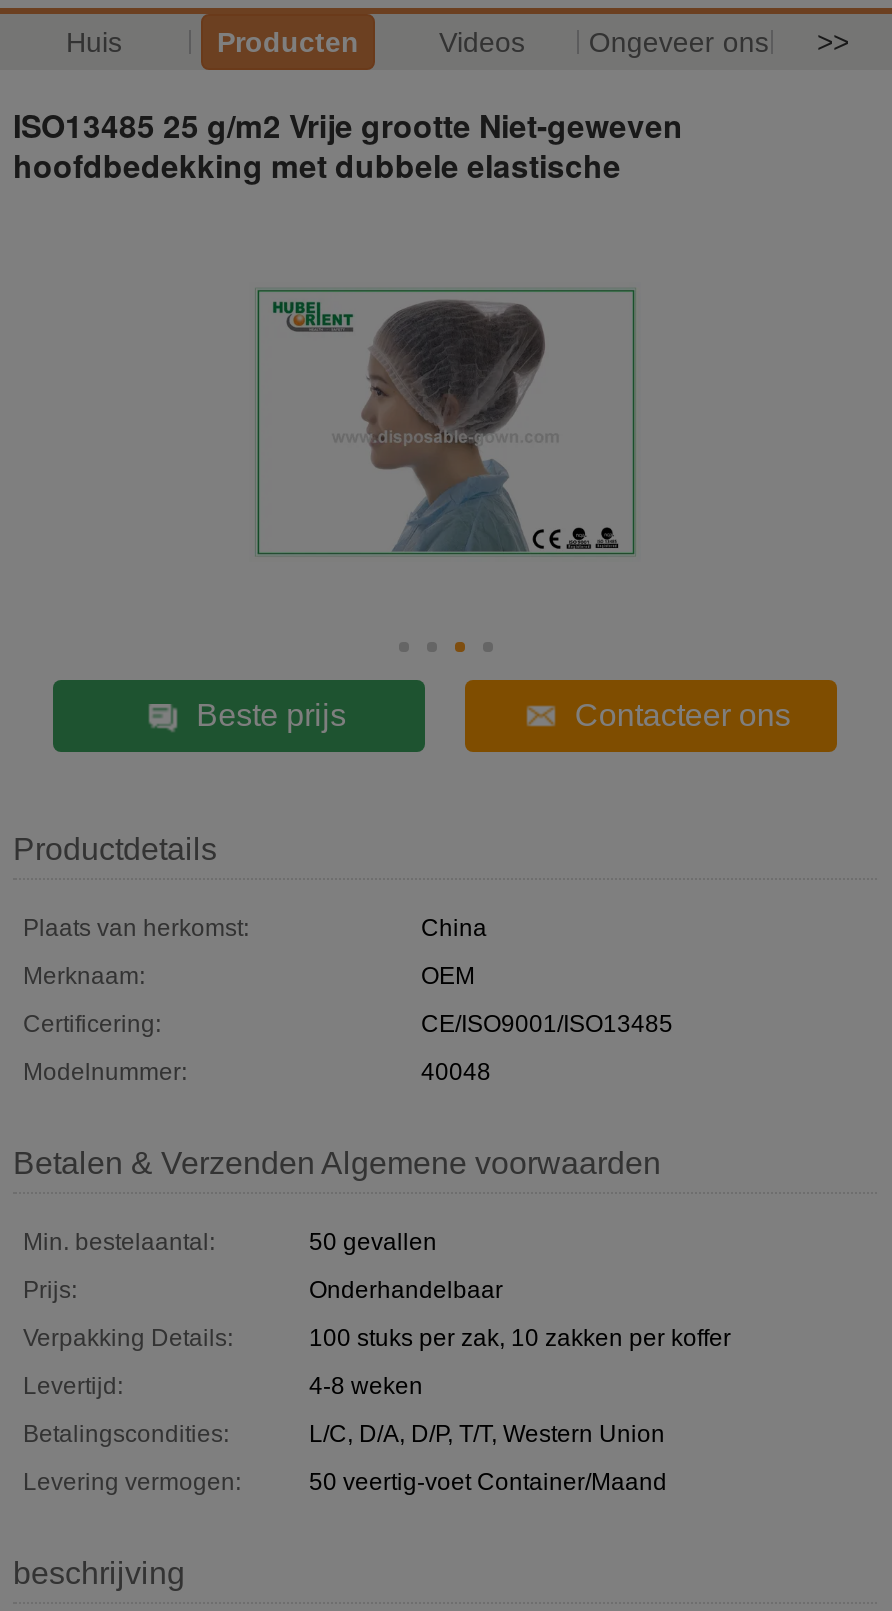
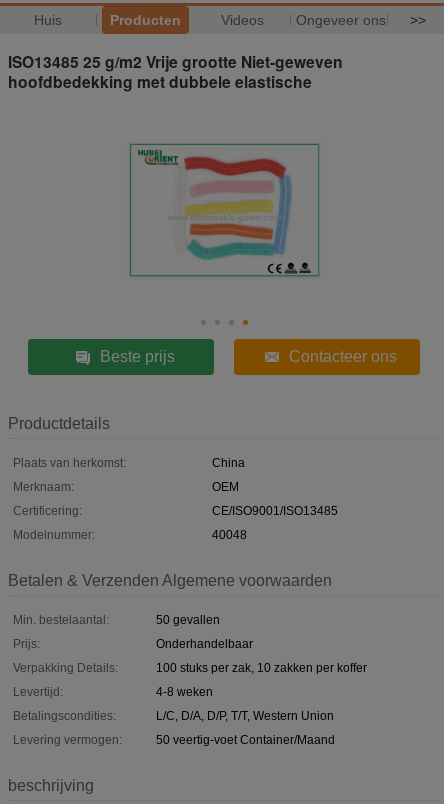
[361,298,581,554] [image] -> [183,149,293,275] [image]

